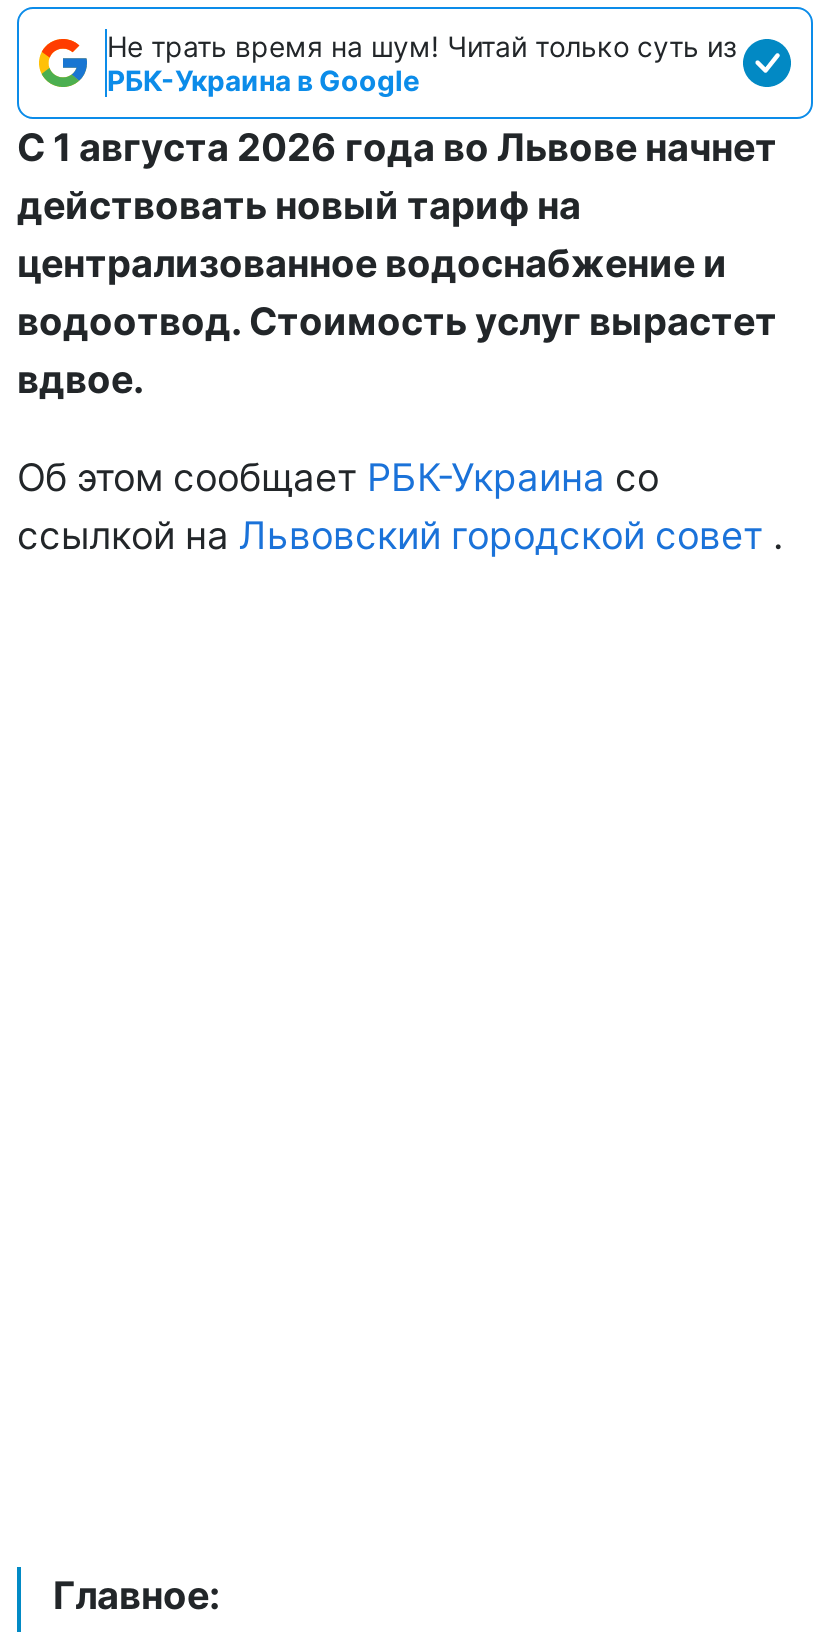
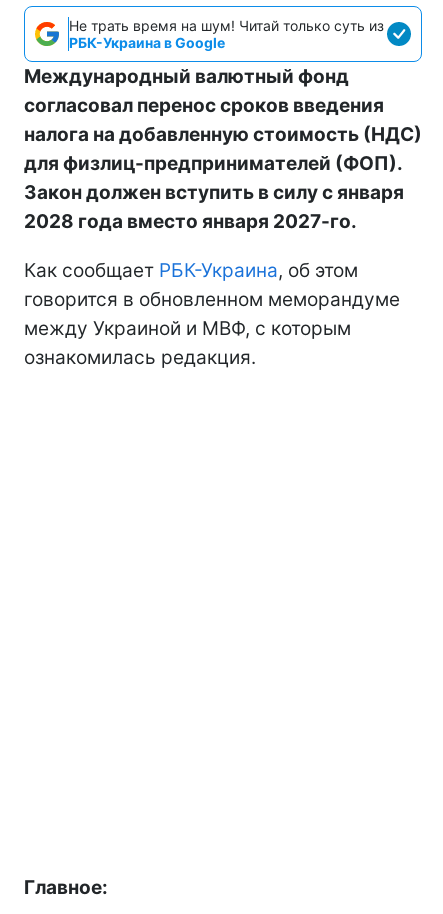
[17,125,777,403] С 1 августа 2026 года во Львове начнет | действовать новый тариф на | централизованное водоснабжение и | водоотвод. Стоимость услуг вырастет | вдвое. -> [24,65,422,233] Международный валютный фонд | согласовал перенос сроков введения | налога на добавленную стоимость (НДС) | для физлиц-предпринимателей (ФОП). | Закон должен вступить в силу с января | 2028 года вместо января 2027-го.
[17,455,783,559] Об этом сообщает РБК-Украина со | ссылкой на Львовский городской совет. -> [24,259,400,369] Как сообщает РБК-Украина, об этом | говорится в обновленном меморандуме | между Украиной и МВФ, с которым | ознакомилась редакция.

